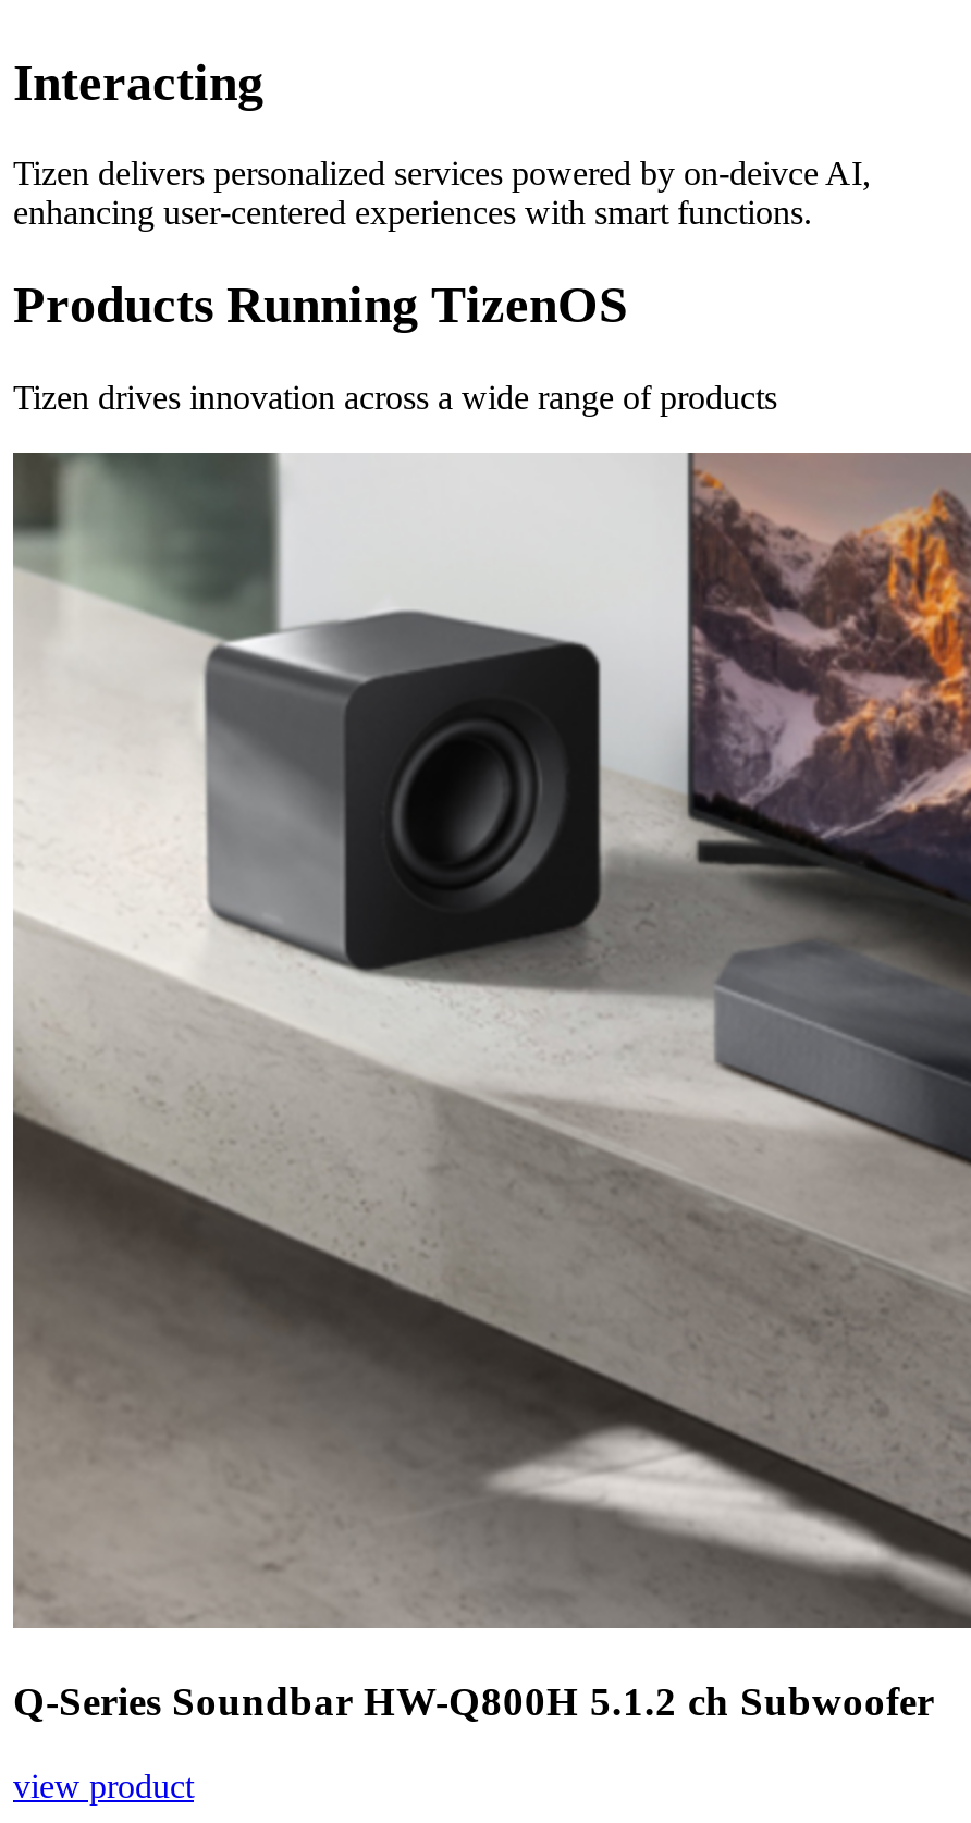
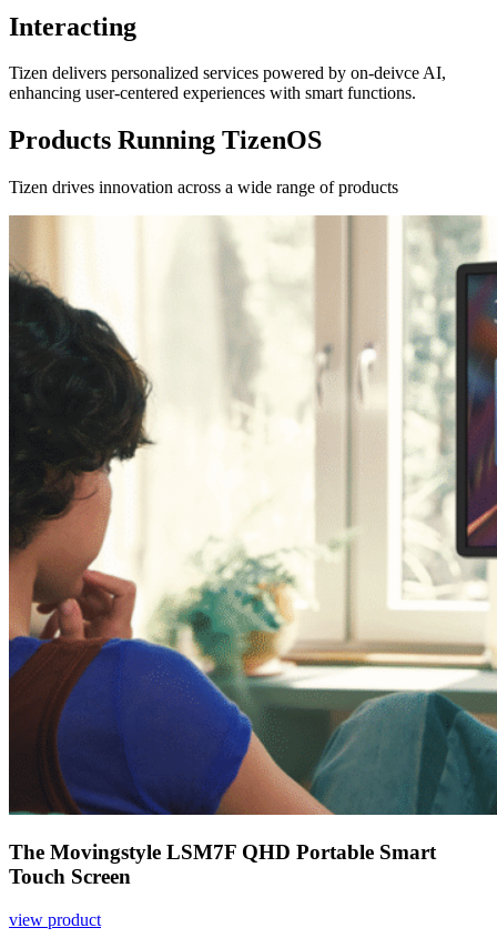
[11,451,964,1724] [image] | Q-Series Soundbar HW-Q800H 5.1.2 ch Subwoofer -> [8,214,494,888] [image] | The Movingstyle LSM7F QHD Portable Smart | Touch Screen

